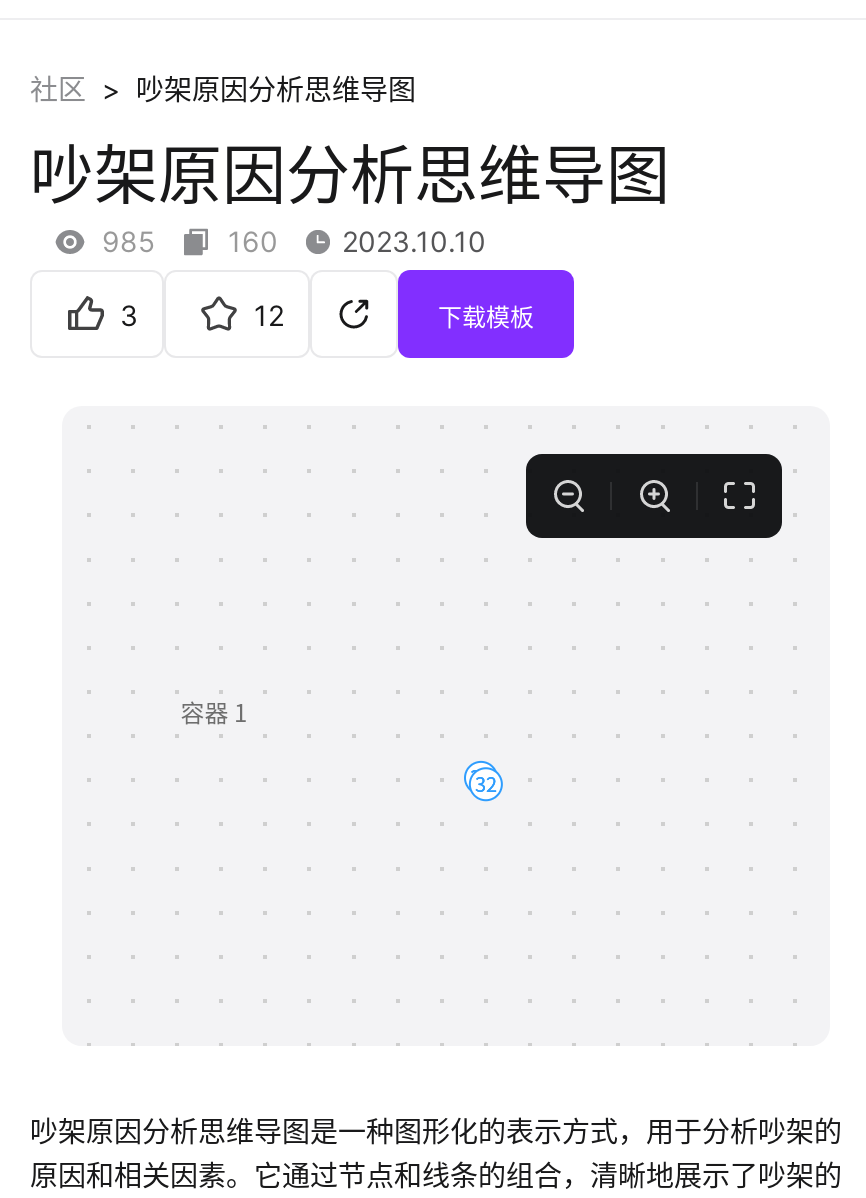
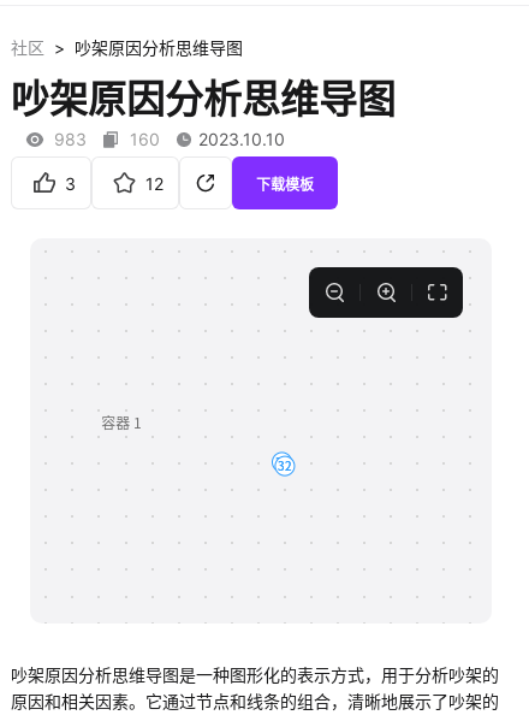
[102,224,156,258] 985 -> [54,129,87,149] 983

